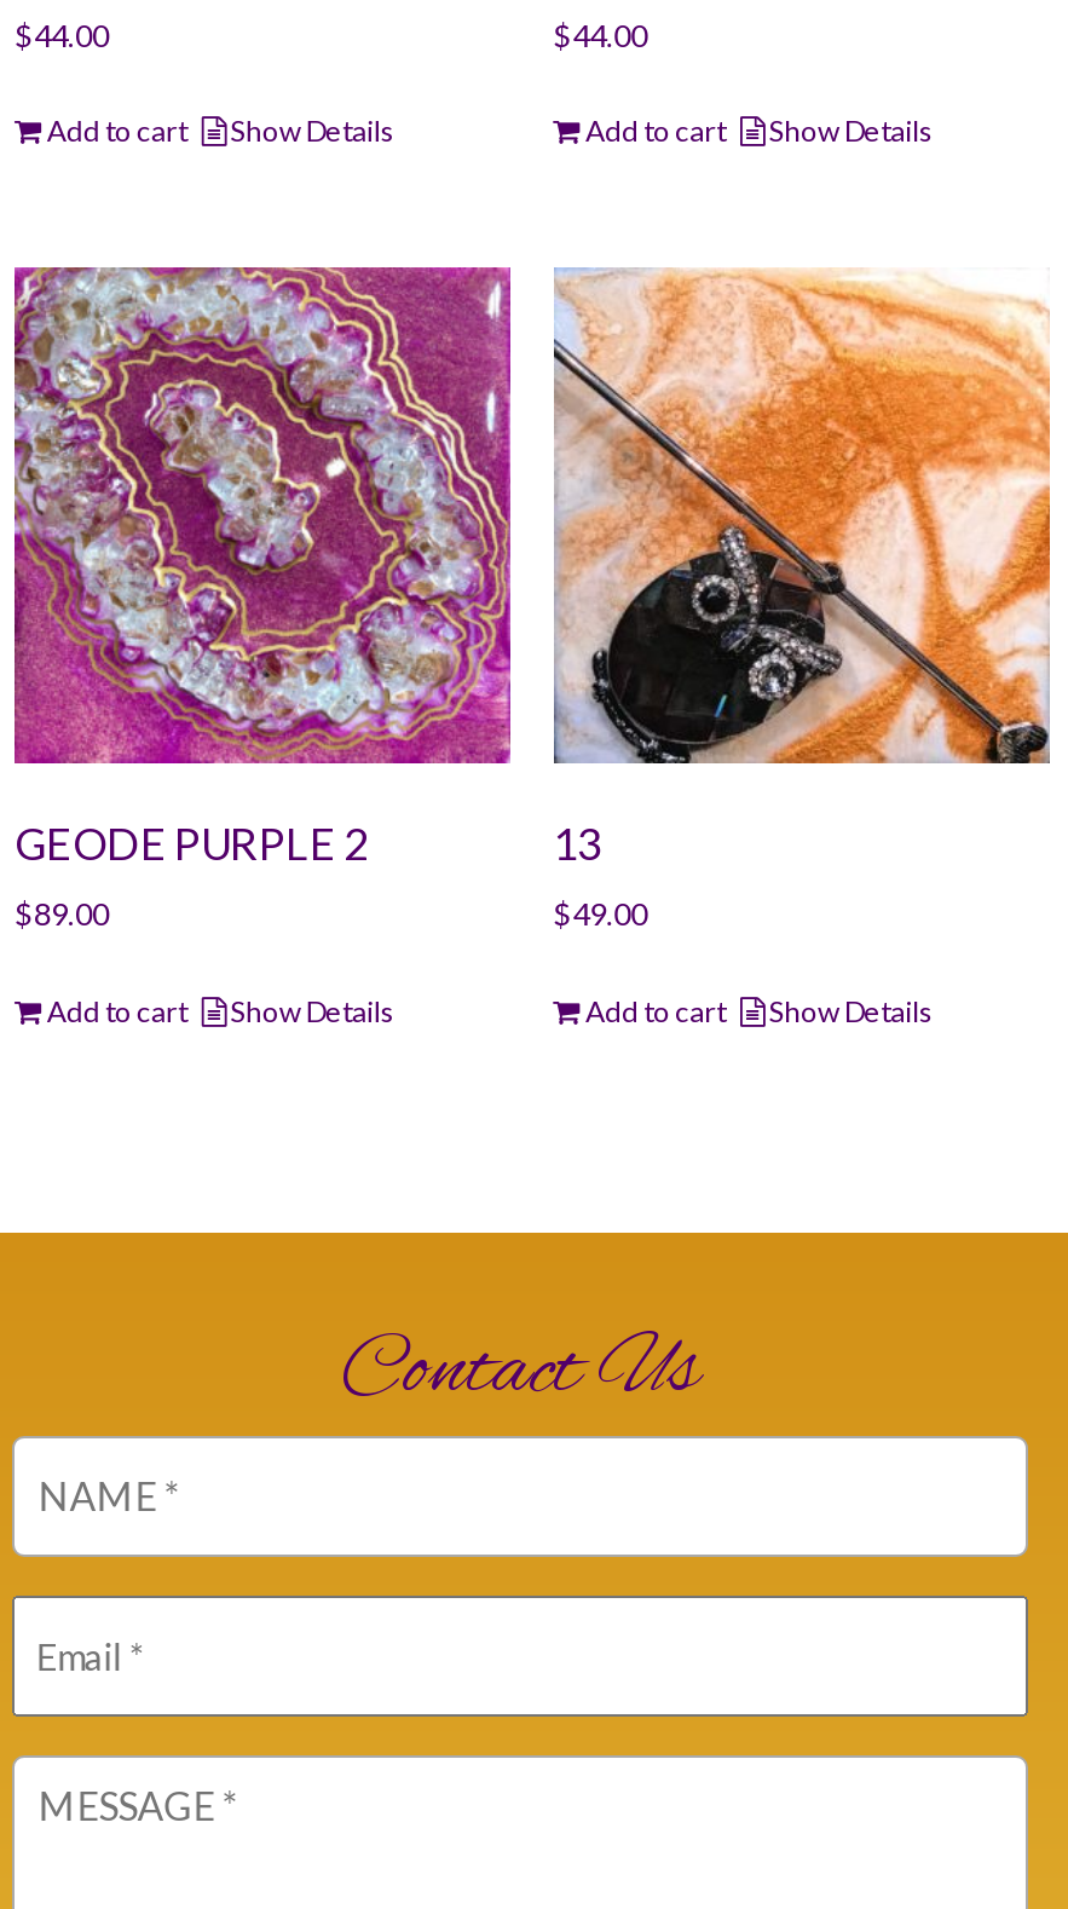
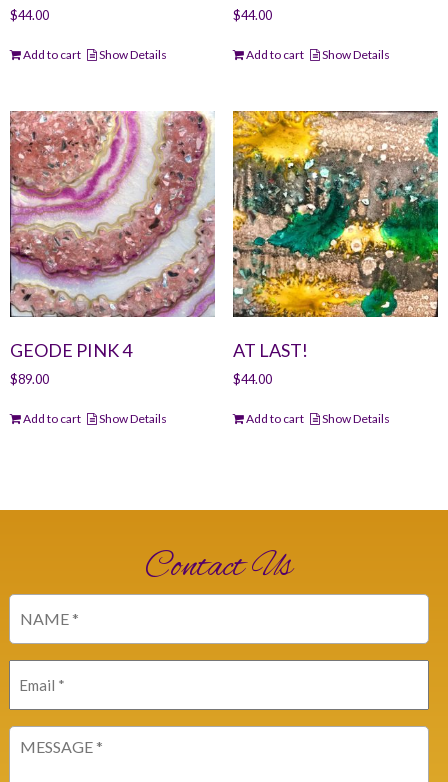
[12,265,513,871] [image] | GEODE PURPLE 2 -> [9,111,215,360] [image] | GEODE PINK 4
[552,267,1052,871] [image] | 13 -> [232,110,439,360] [image] | AT LAST!
[553,895,647,934] $49.00 -> [233,370,272,386] $44.00

